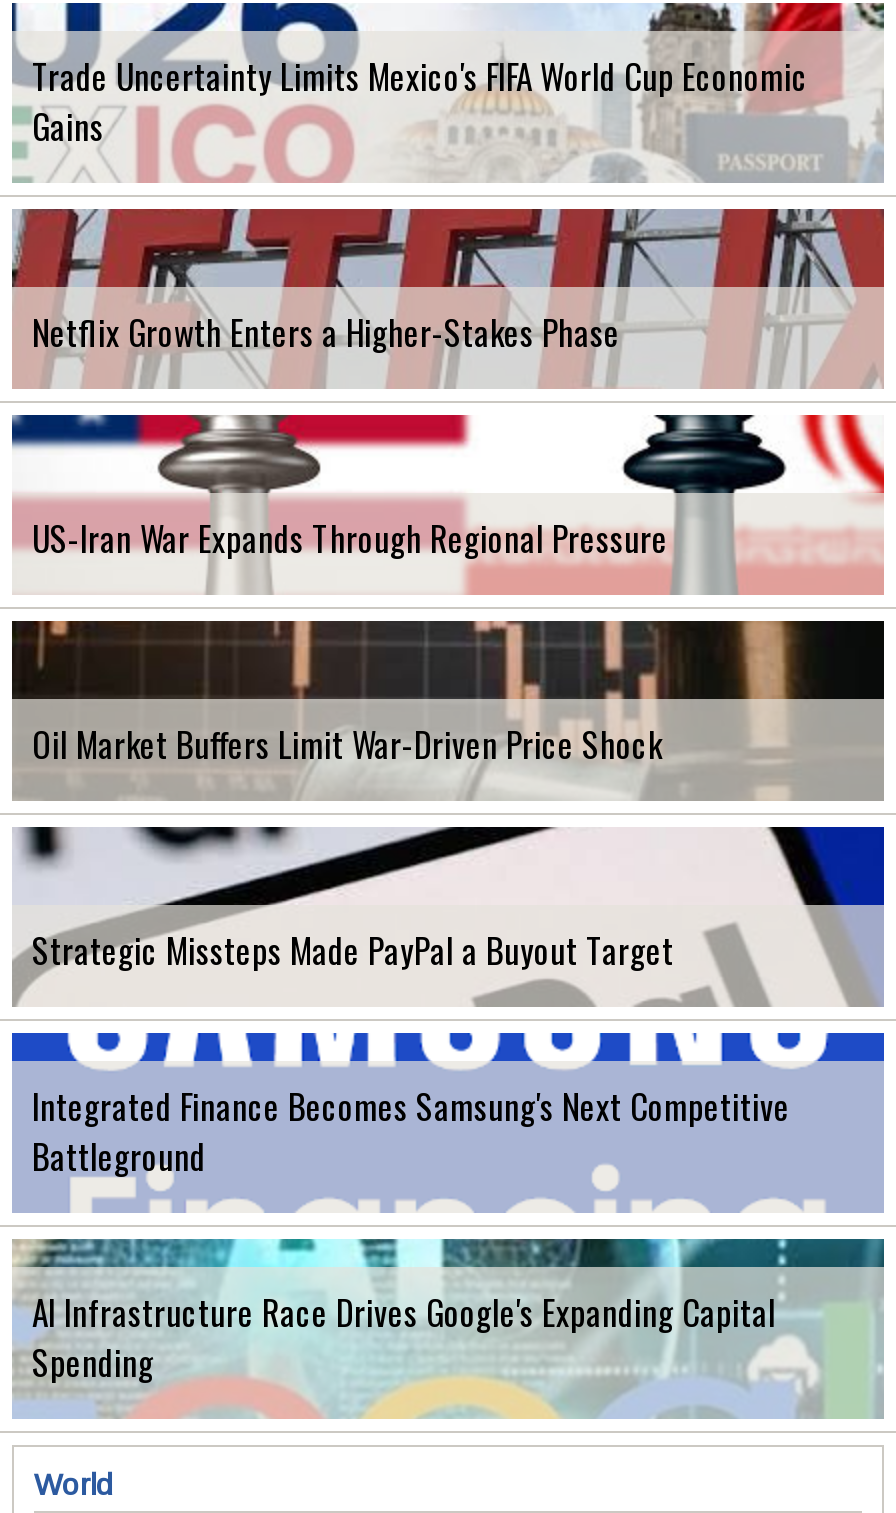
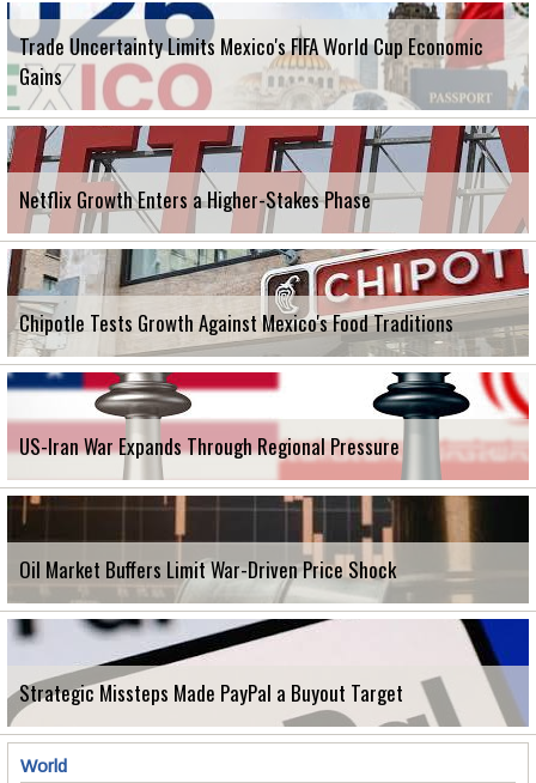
none -> [8,248,529,356] [image] | Chipotle Tests Growth Against Mexico's Food Traditions
moved [32,411,674,975] -> [19,370,403,708]: [image] | US-Iran War Expands Through Regional Pressure | Oil Market Buffers Limit War-Driven Price Shock | Strategic Missteps Made PayPal a Buyout Target
[10,1031,886,1387] [image] | Integrated Finance Becomes Samsung's Next Competitive | Battleground | AI Infrastructure Race Drives Google's Expanding Capital | Spending -> none
[14,1237,884,1419] [image] -> none

